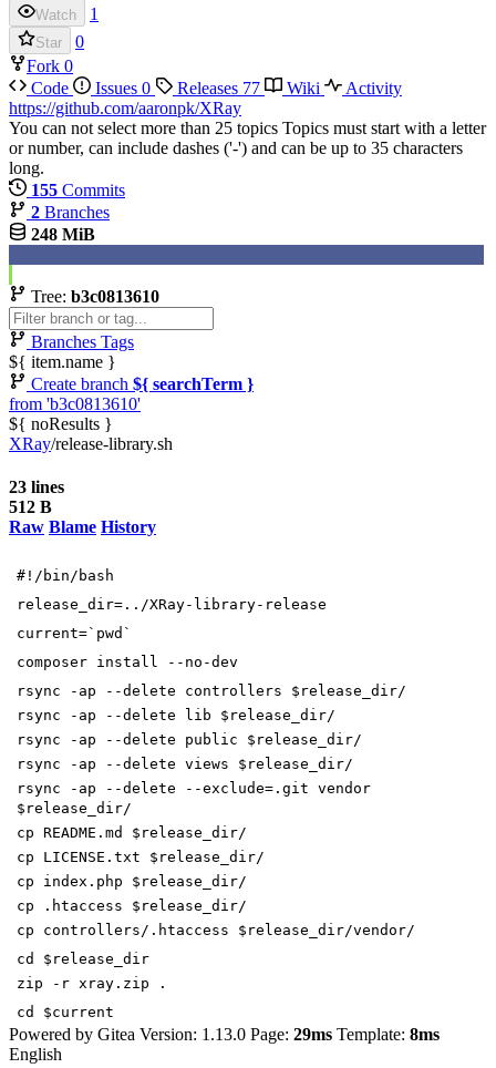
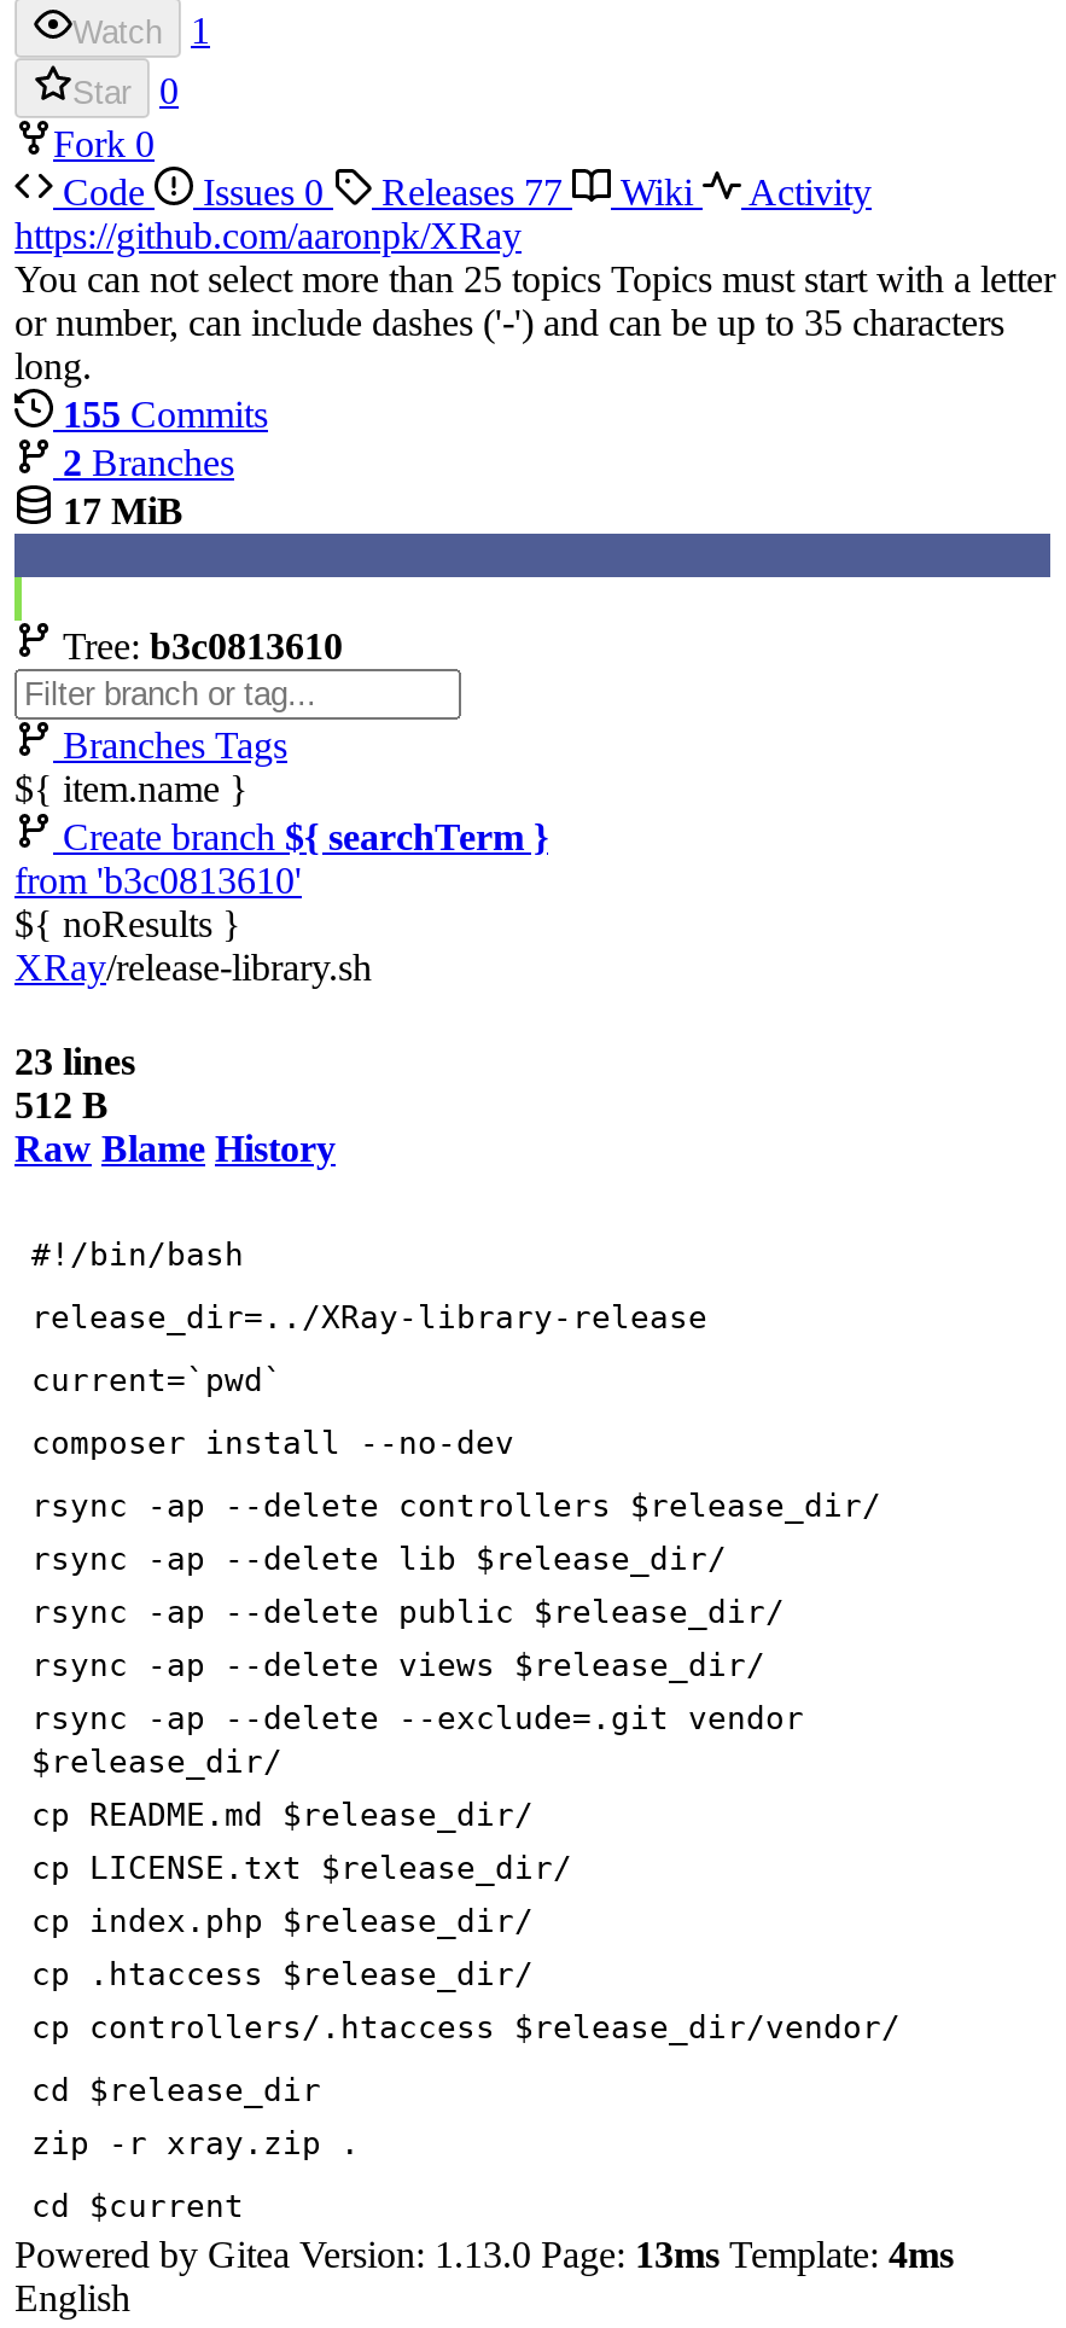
[31,225,95,244] 248 MiB -> [63,490,184,531] 17 MiB
[9,1024,440,1043] Powered by Gitea Version: 1.13.0 Page: 29ms Template: 8ms -> [14,2233,954,2274] Powered by Gitea Version: 1.13.0 Page: 13ms Template: 4ms

